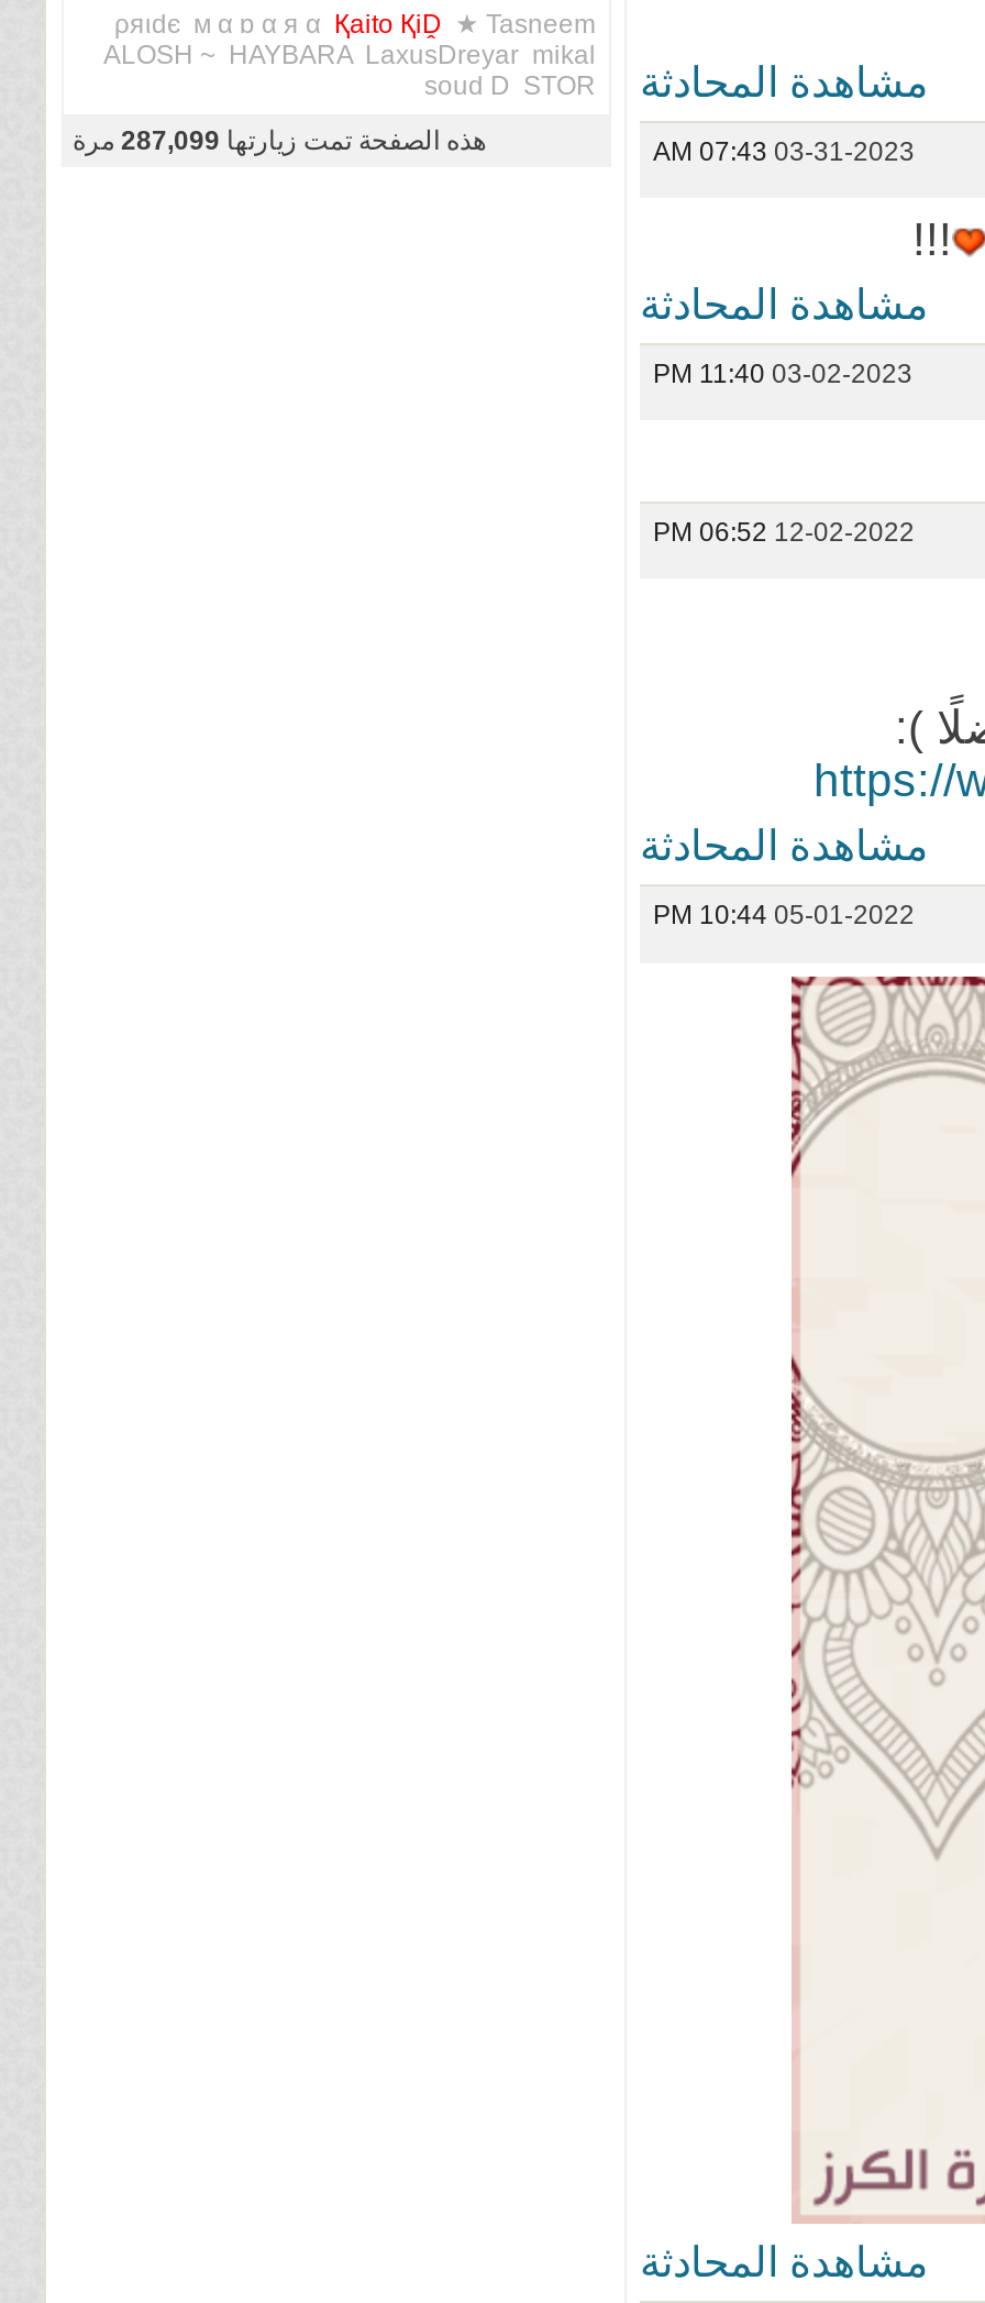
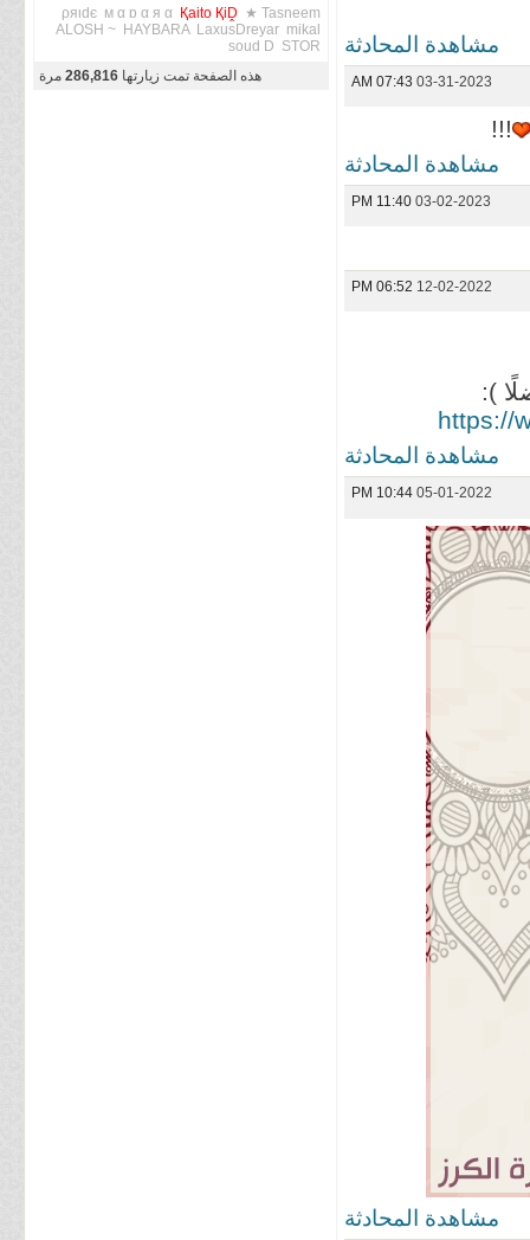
[73,125,486,156] هذه الصفحة تمت زيارتها 287,099 مرة -> [39,68,261,84] هذه الصفحة تمت زيارتها 286,816 مرة

